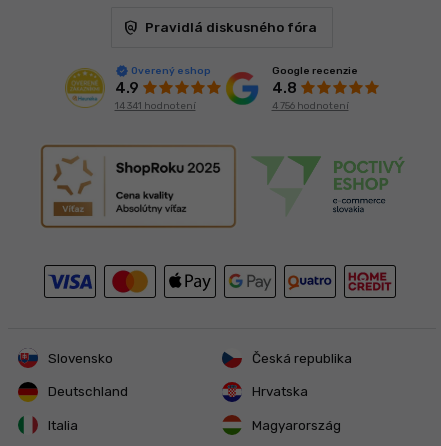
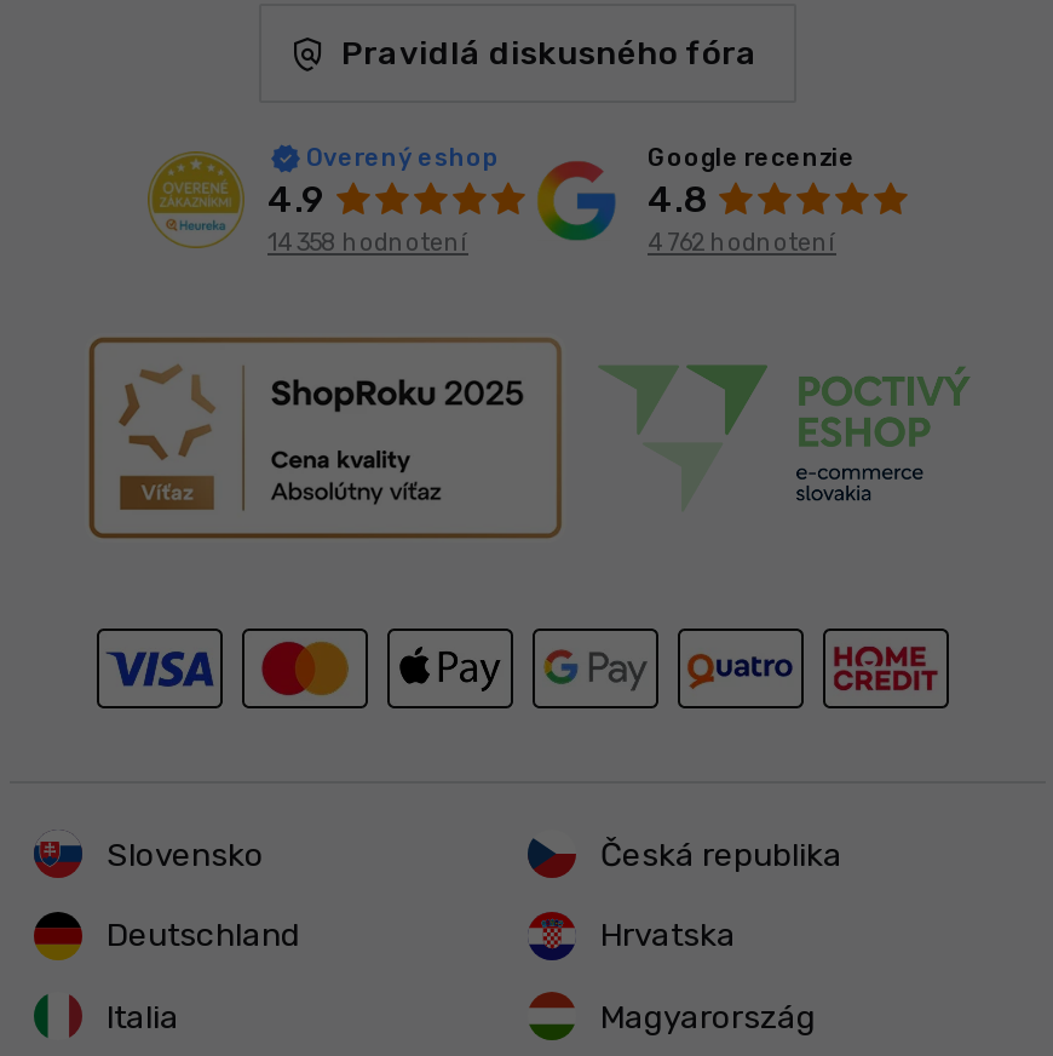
[114,100,195,112] 14 341 hodnotení -> [267,229,468,258] 14 358 hodnotení
[271,100,348,112] 4 756 hodnotení -> [648,228,836,257] 4 762 hodnotení

